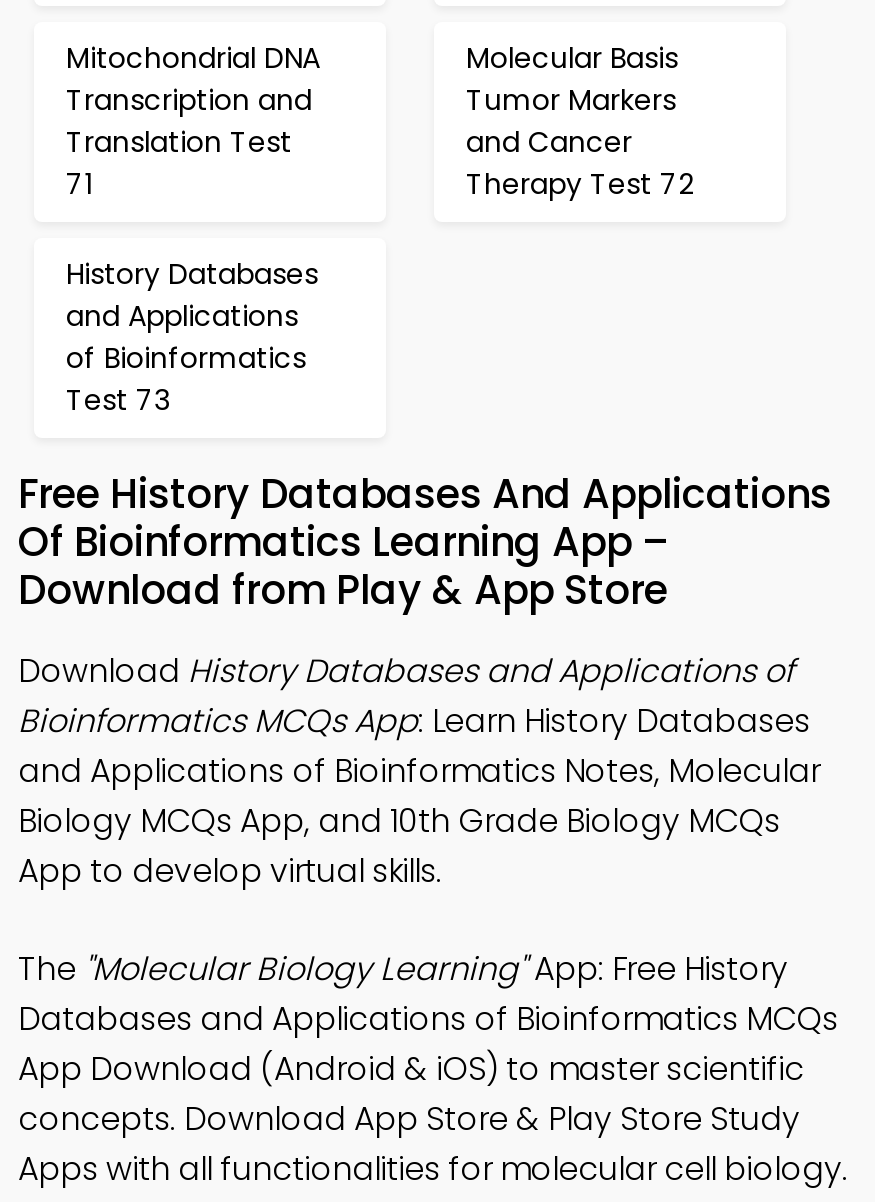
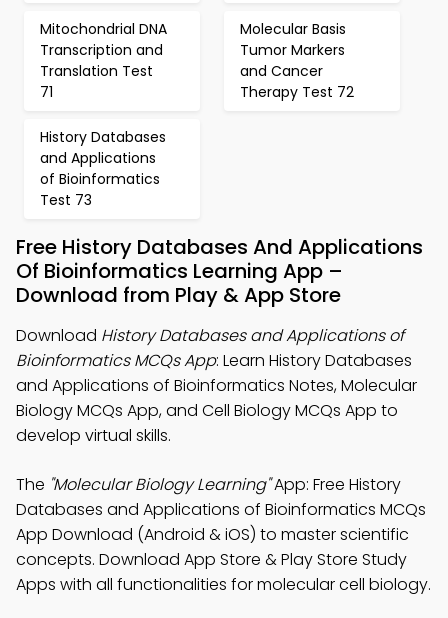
[18,798,780,894] Biology MCQs App, and 10th Grade Biology MCQs | App to develop virtual skills. -> [16,399,398,447] Biology MCQs App, and Cell Biology MCQs App to | develop virtual skills.

